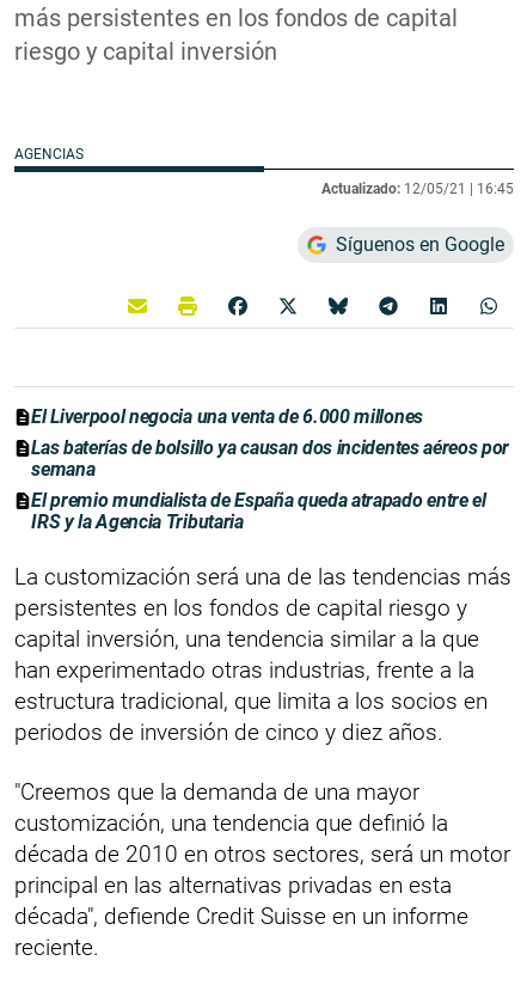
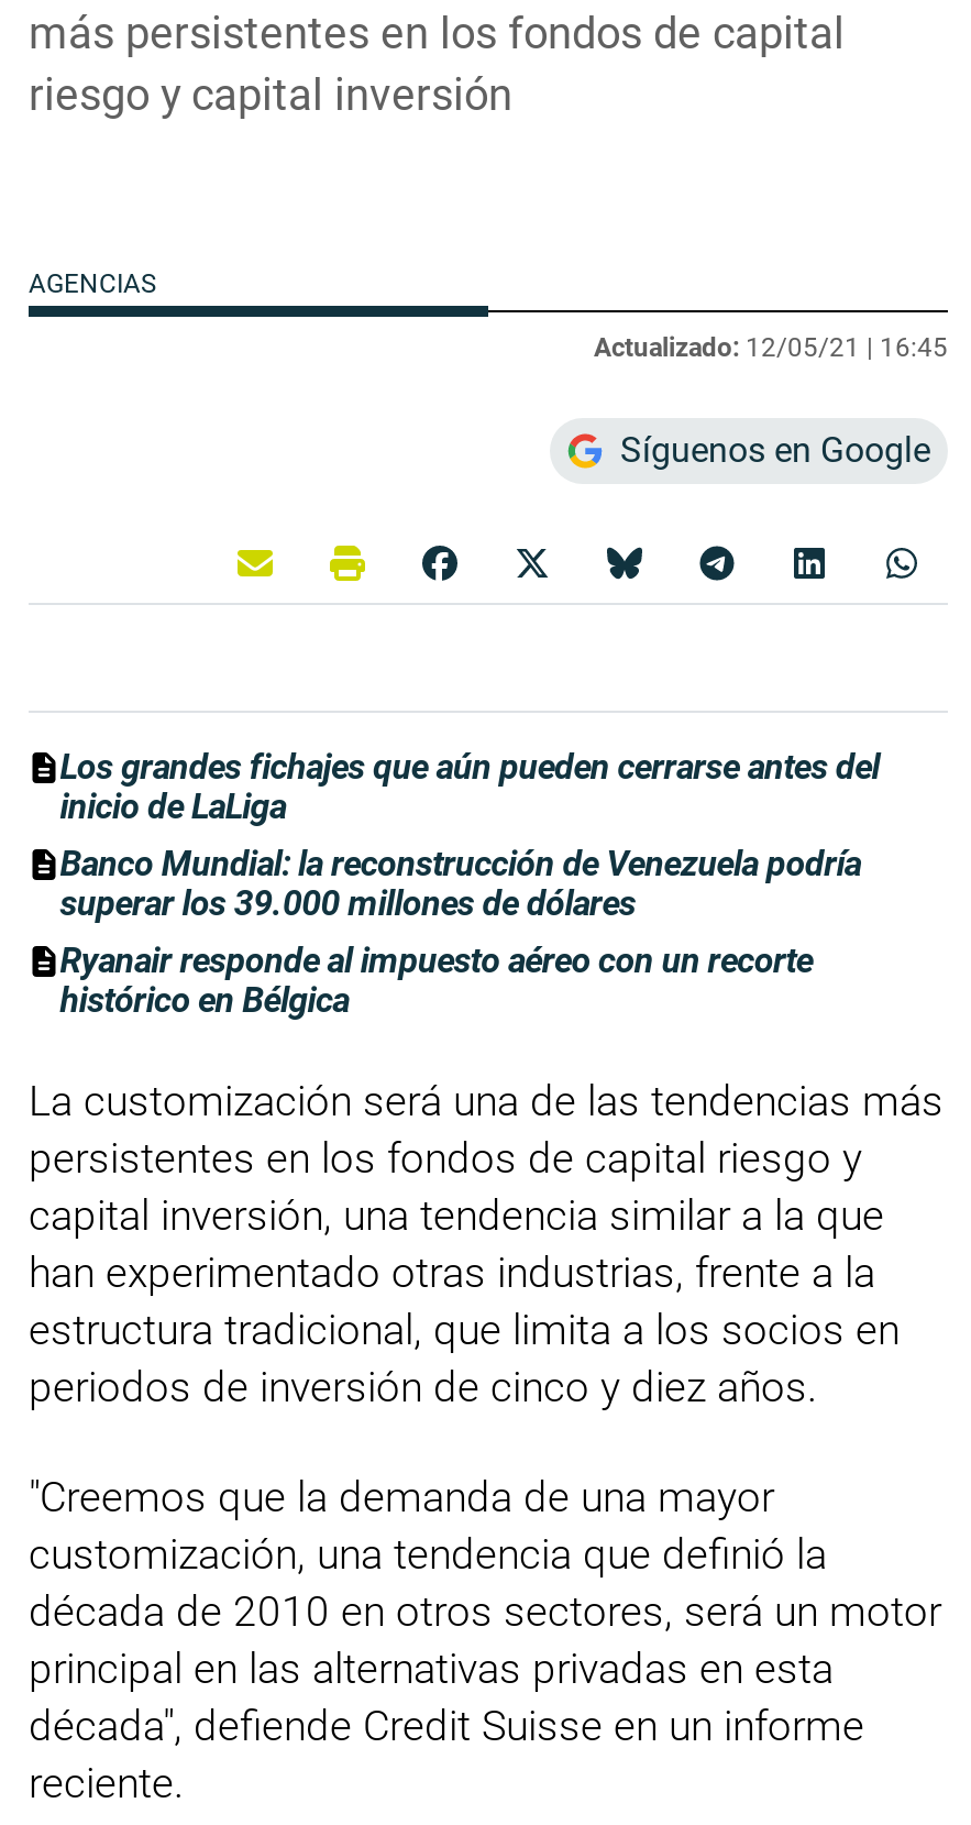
[31,405,509,533] El Liverpool negocia una venta de 6.000 millones | Las baterías de bolsillo ya causan dos incidentes aéreos por | semana | El premio mundialista de España queda atrapado entre el | IRS y la Agencia Tributaria -> [60,746,880,1021] Los grandes fichajes que aún pueden cerrarse antes del | inicio de LaLiga | Banco Mundial: la reconstrucción de Venezuela podría | superar los 39.000 millones de dólares | Ryanair responde al impuesto aéreo con un recorte | histórico en Bélgica

